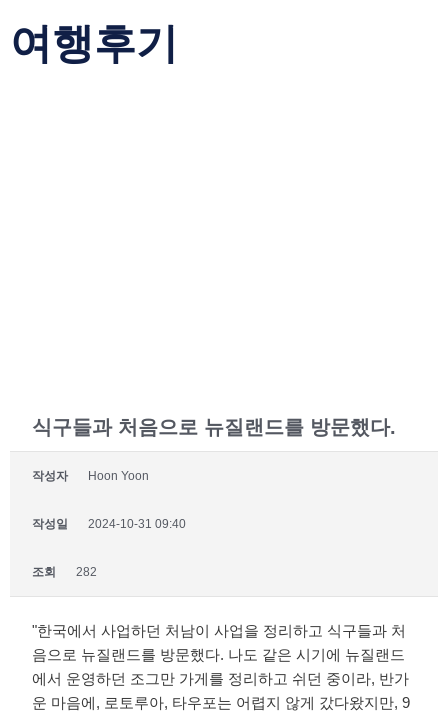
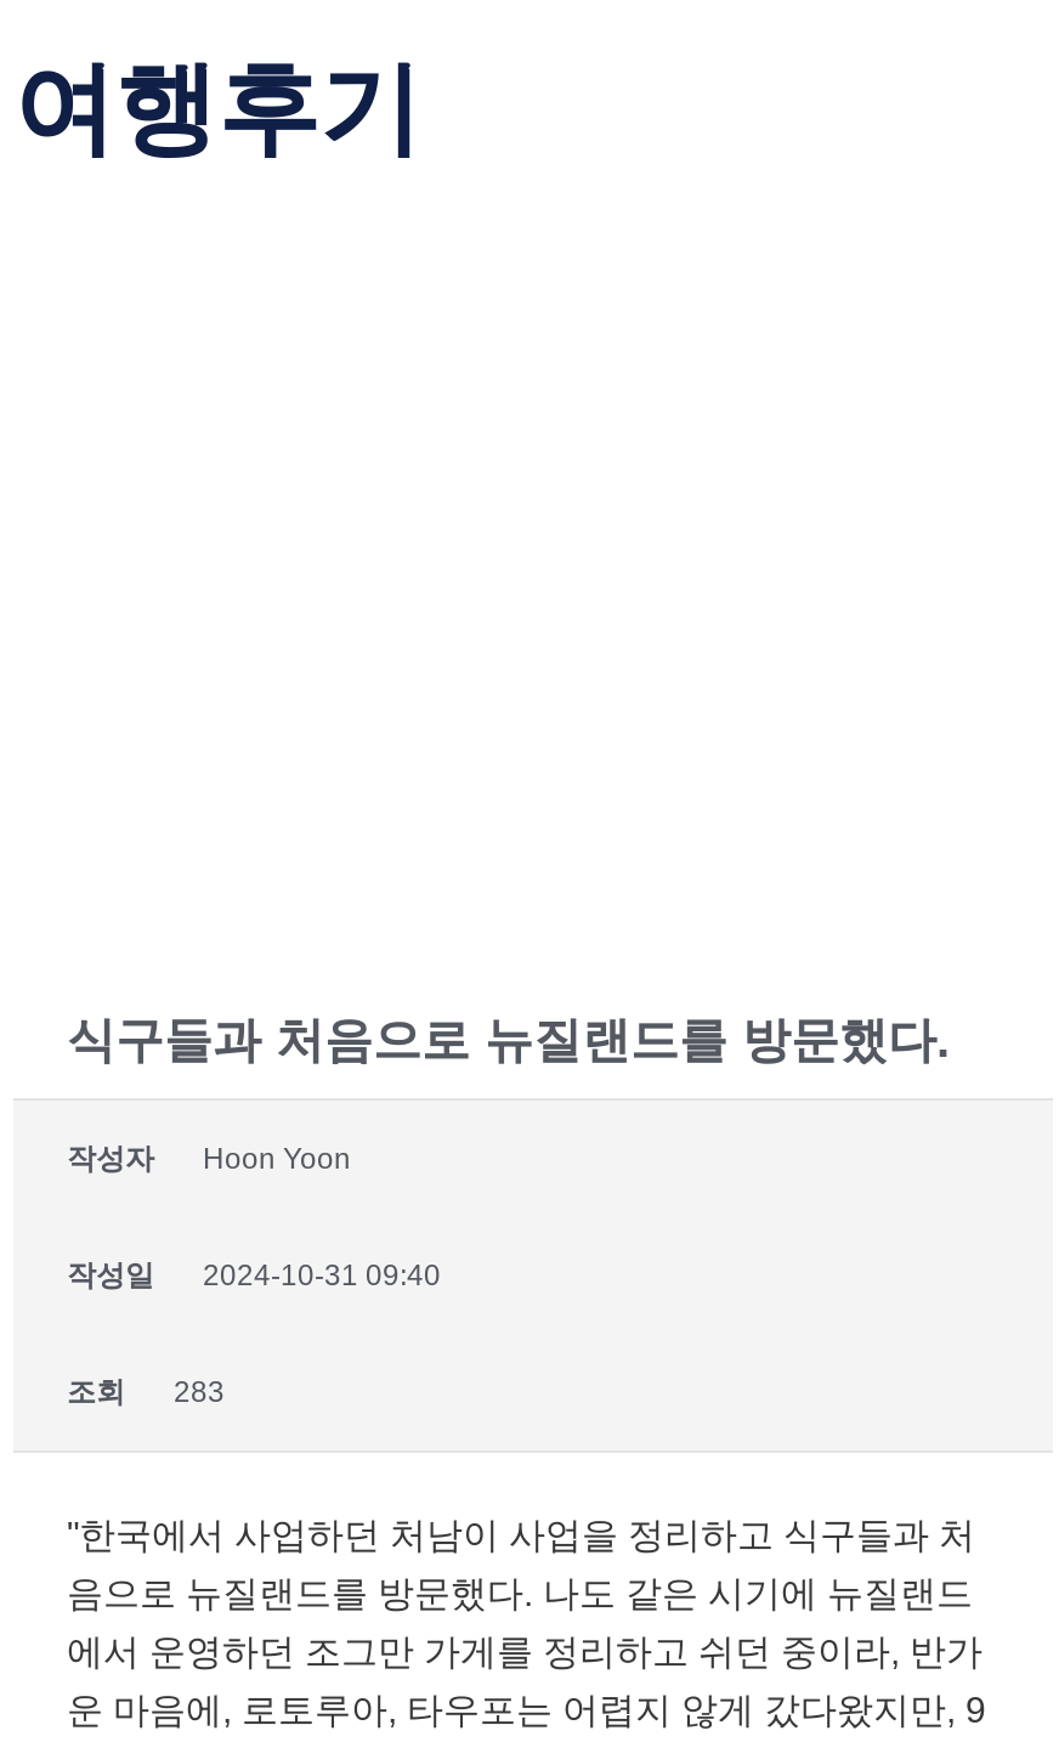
[32,565,97,579] 조회 282 -> [67,1375,225,1409] 조회 283

